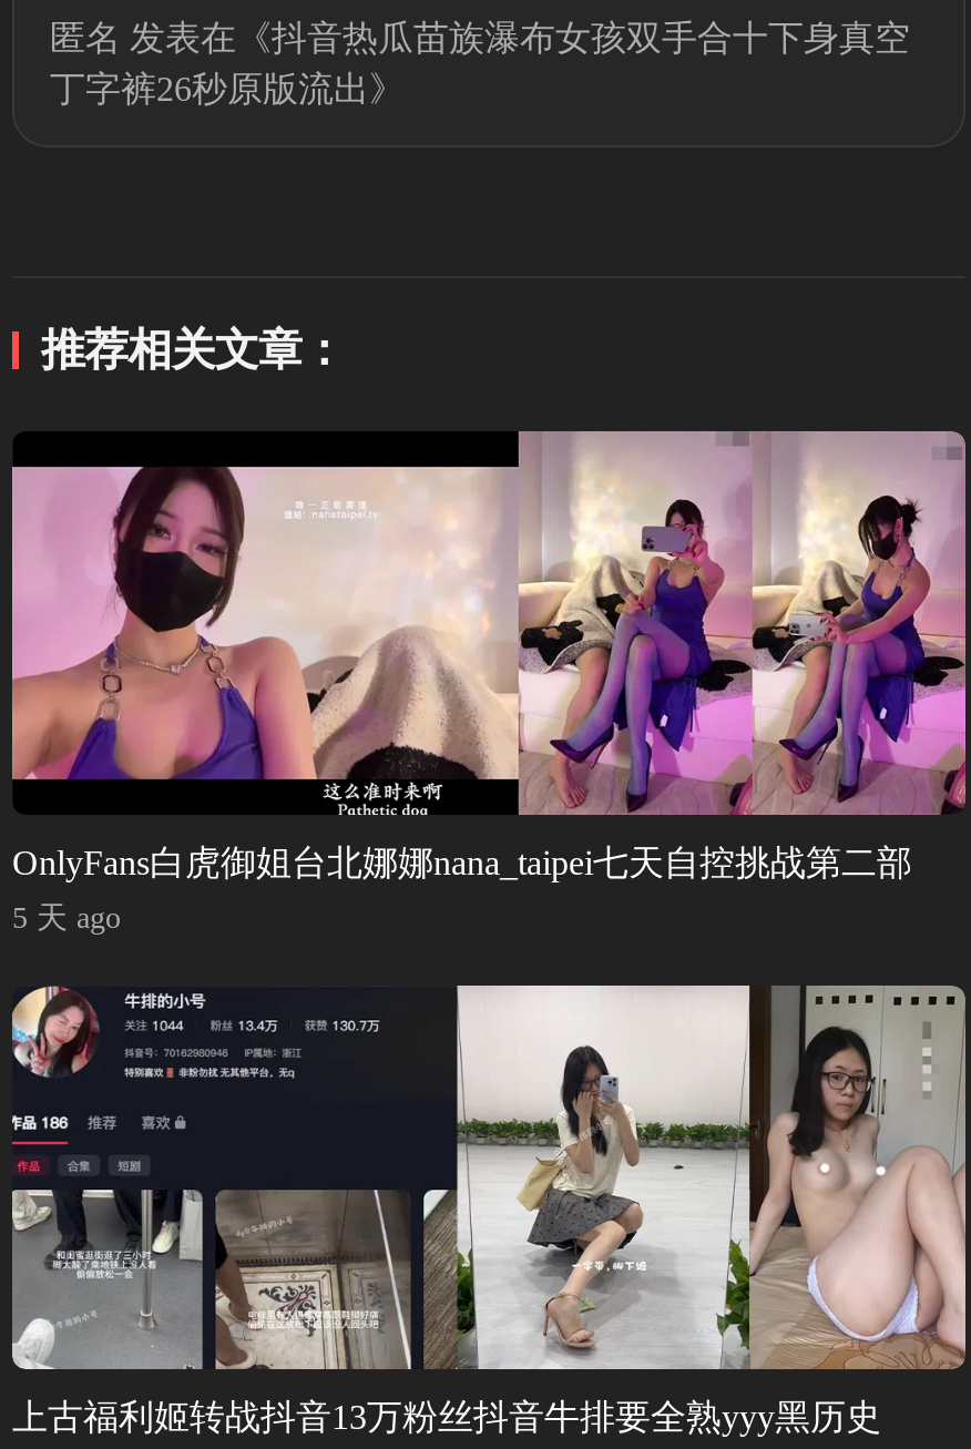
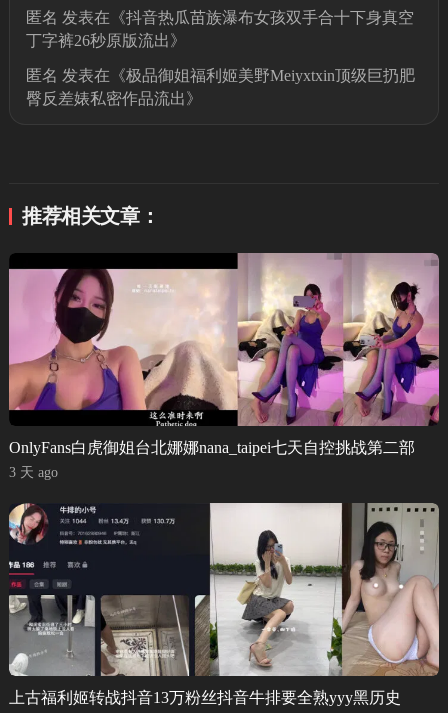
none -> [26,67,415,107] 匿名发表在《极品御姐福利姬美野Meiyxtxin顶级巨扔肥 | 臀反差婊私密作品流出》
[12,901,121,934] 5 天 ago -> [9,465,58,480] 3 天 ago

